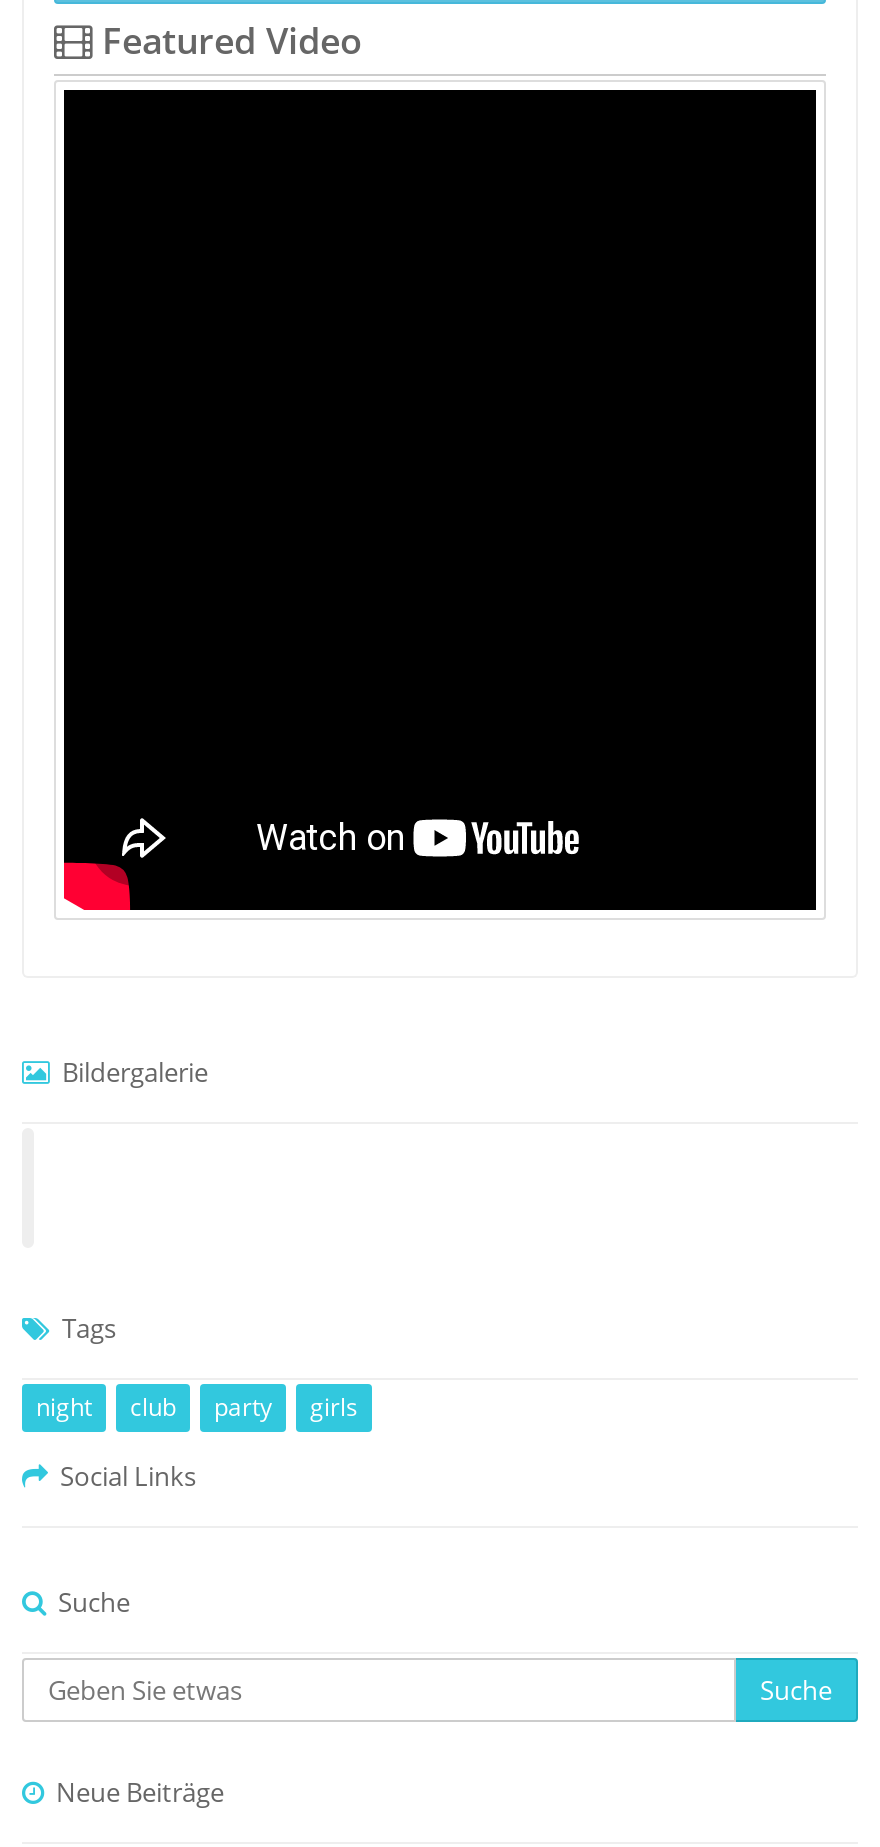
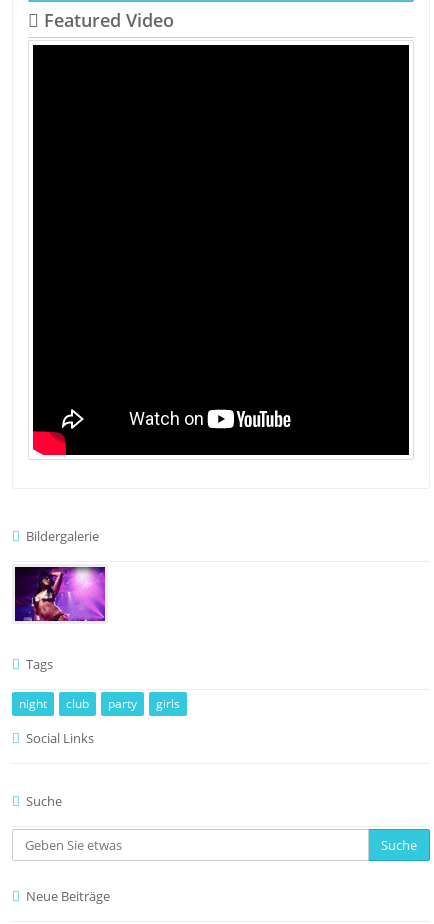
none -> [14,566,106,622] [image]

